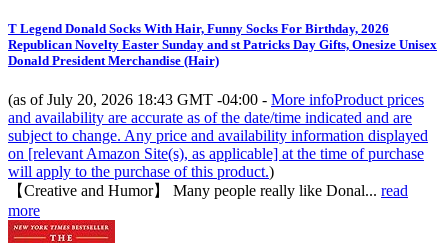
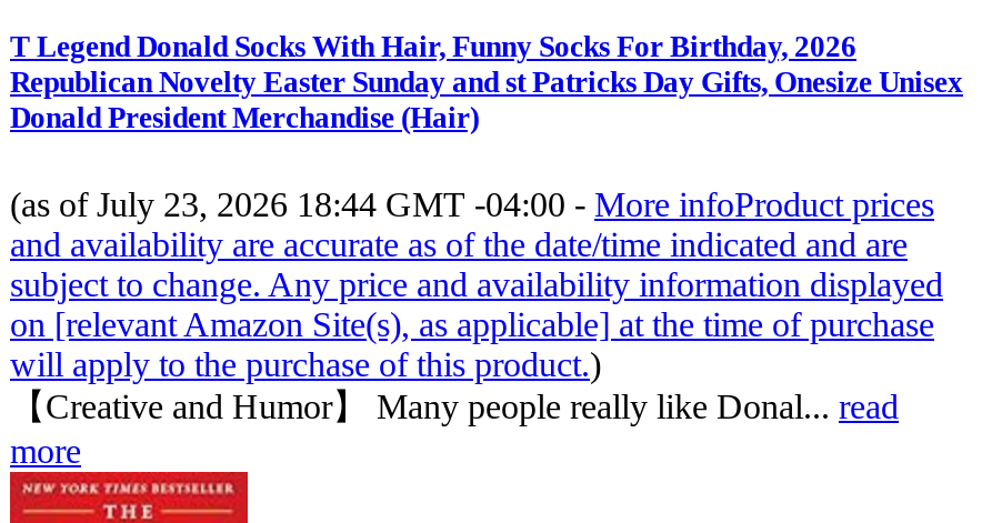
[8,91,424,108] (as of July 20, 2026 18:43 GMT -04:00 - More infoProduct prices -> [10,185,934,223] (as of July 23, 2026 18:44 GMT -04:00 - More infoProduct prices

